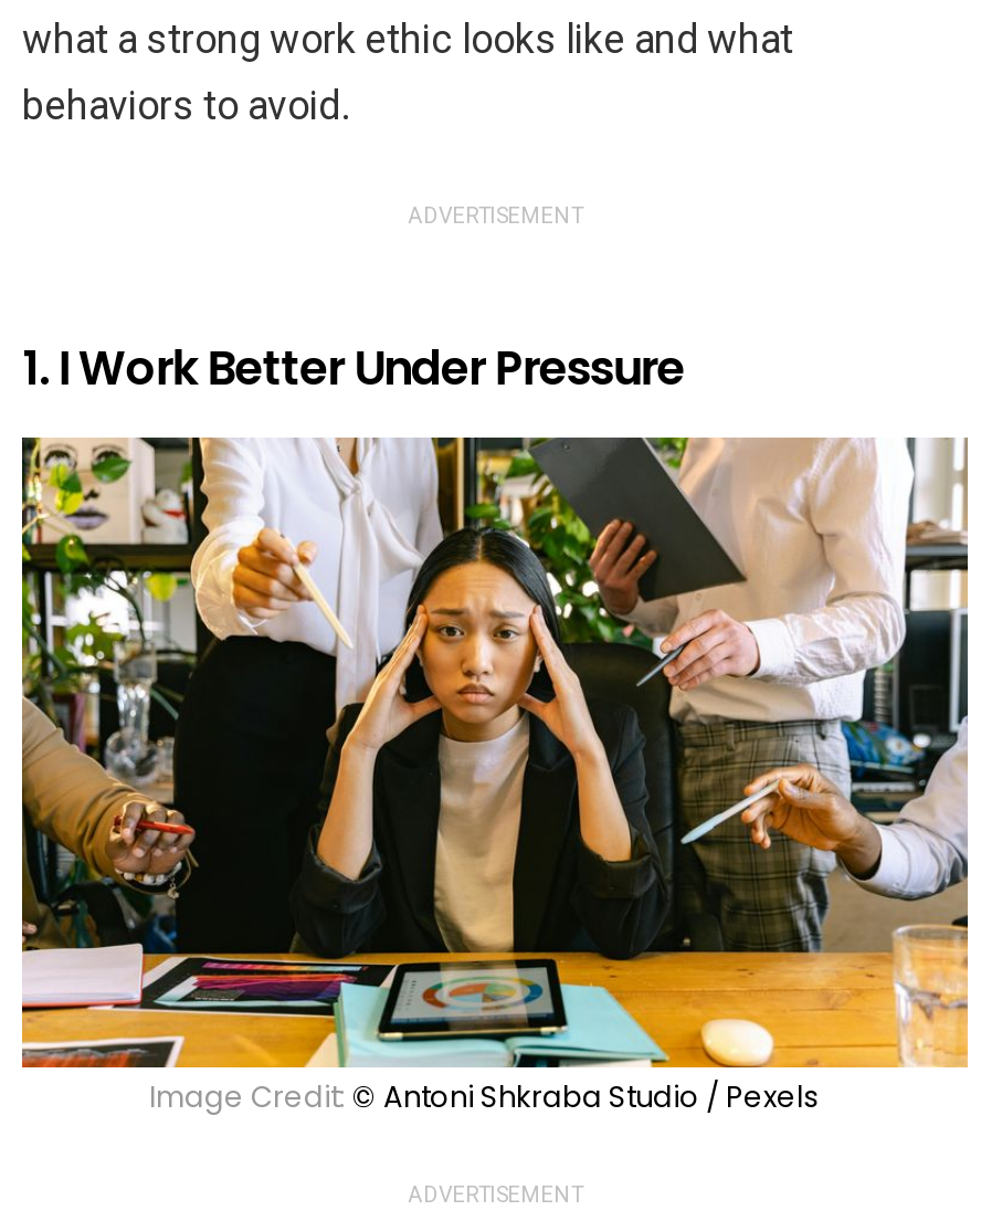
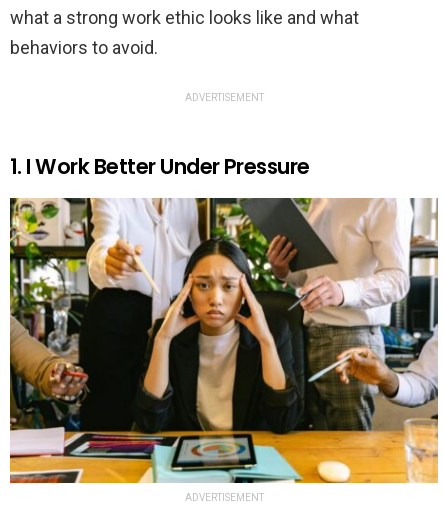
[149,1077,819,1119] Image Credit: © Antoni Shkraba Studio / Pexels -> none

